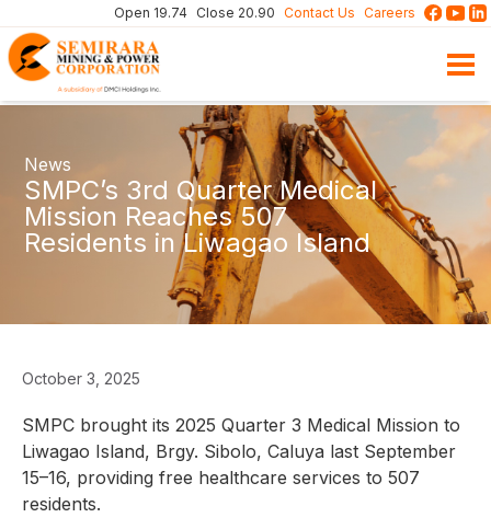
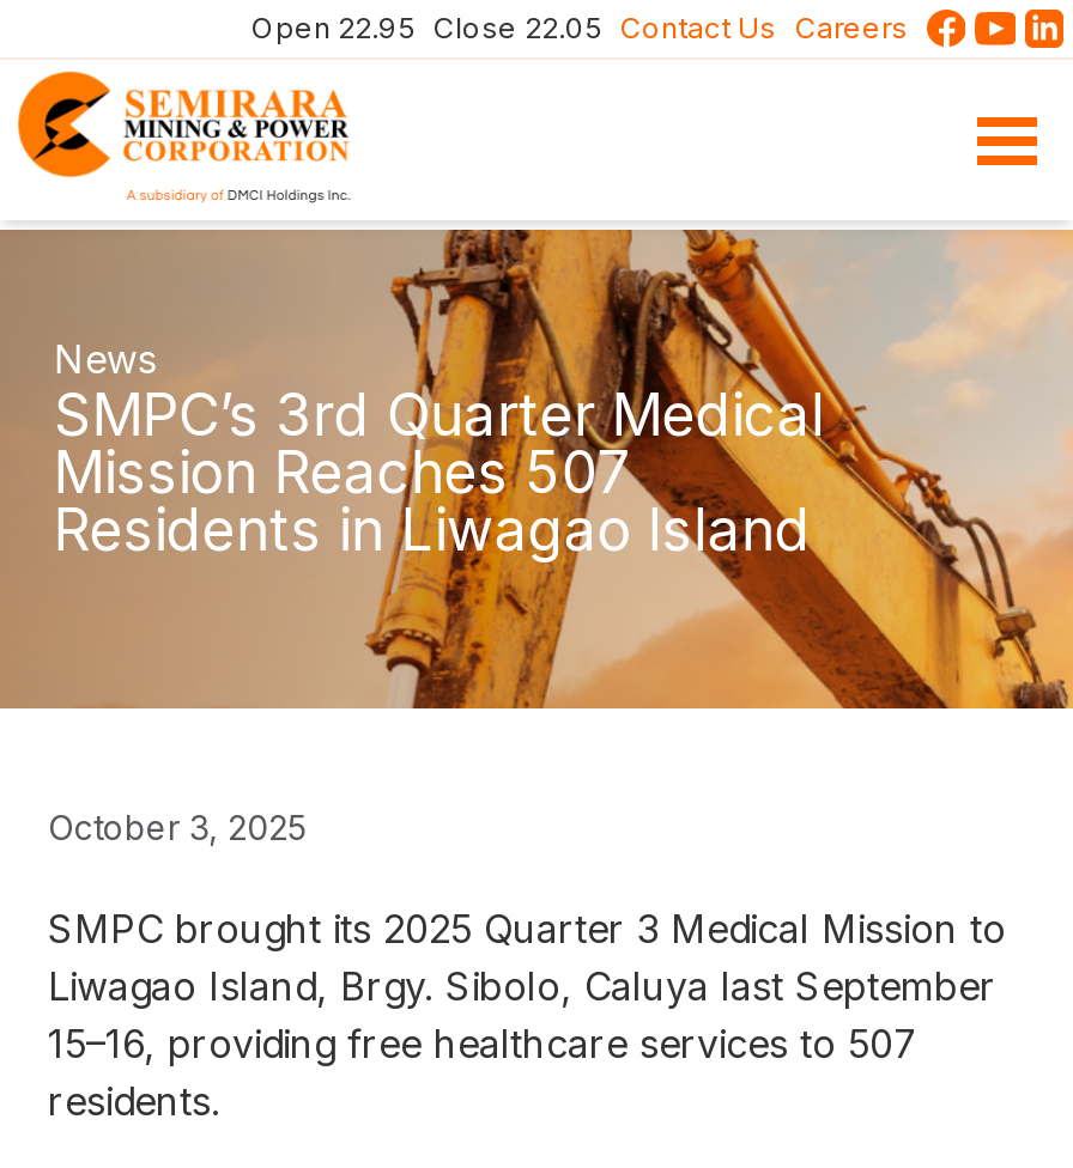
[114,4,415,21] Open 19.74 Close 20.90 Contact Us Careers -> [251,10,908,45] Open 22.95 Close 22.05 Contact Us Careers

